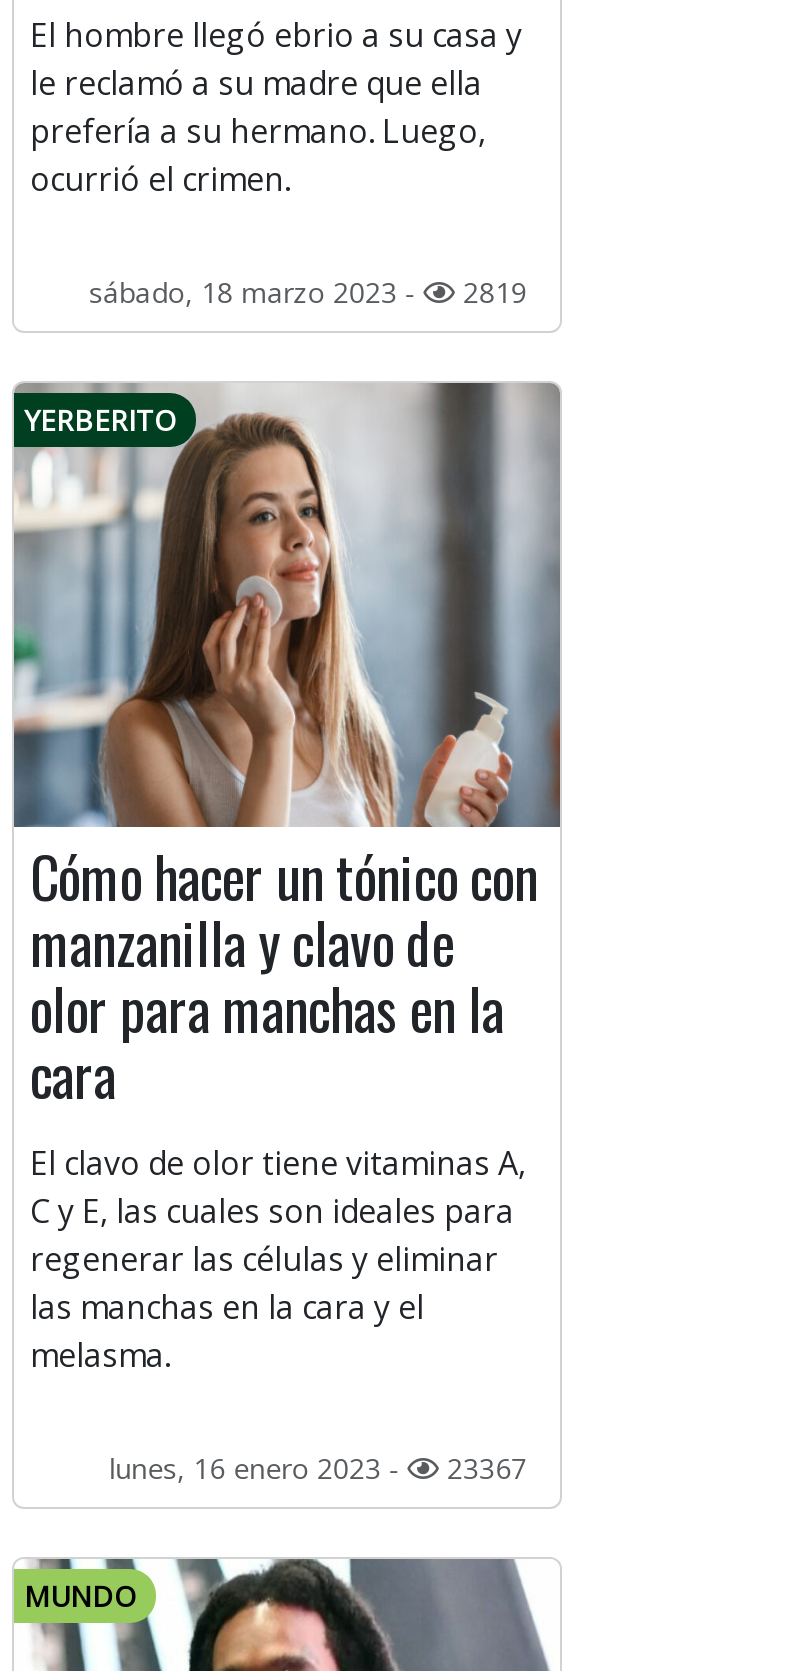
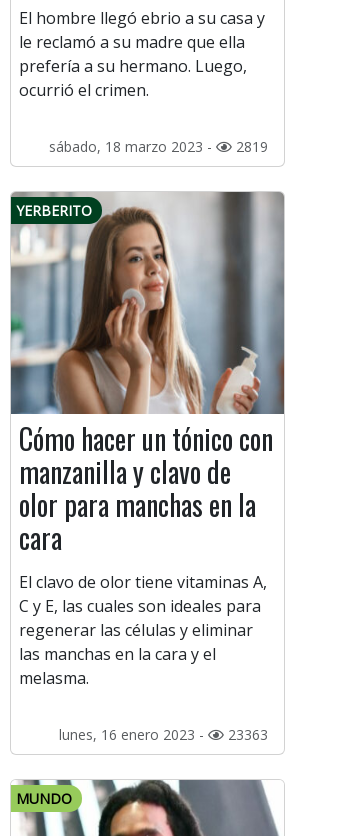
[109,1449,527,1487] lunes, 16 enero 2023 - 23367 -> [59,725,268,744] lunes, 16 enero 2023 - 23363

